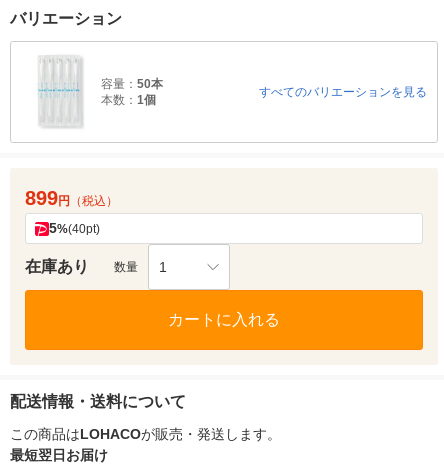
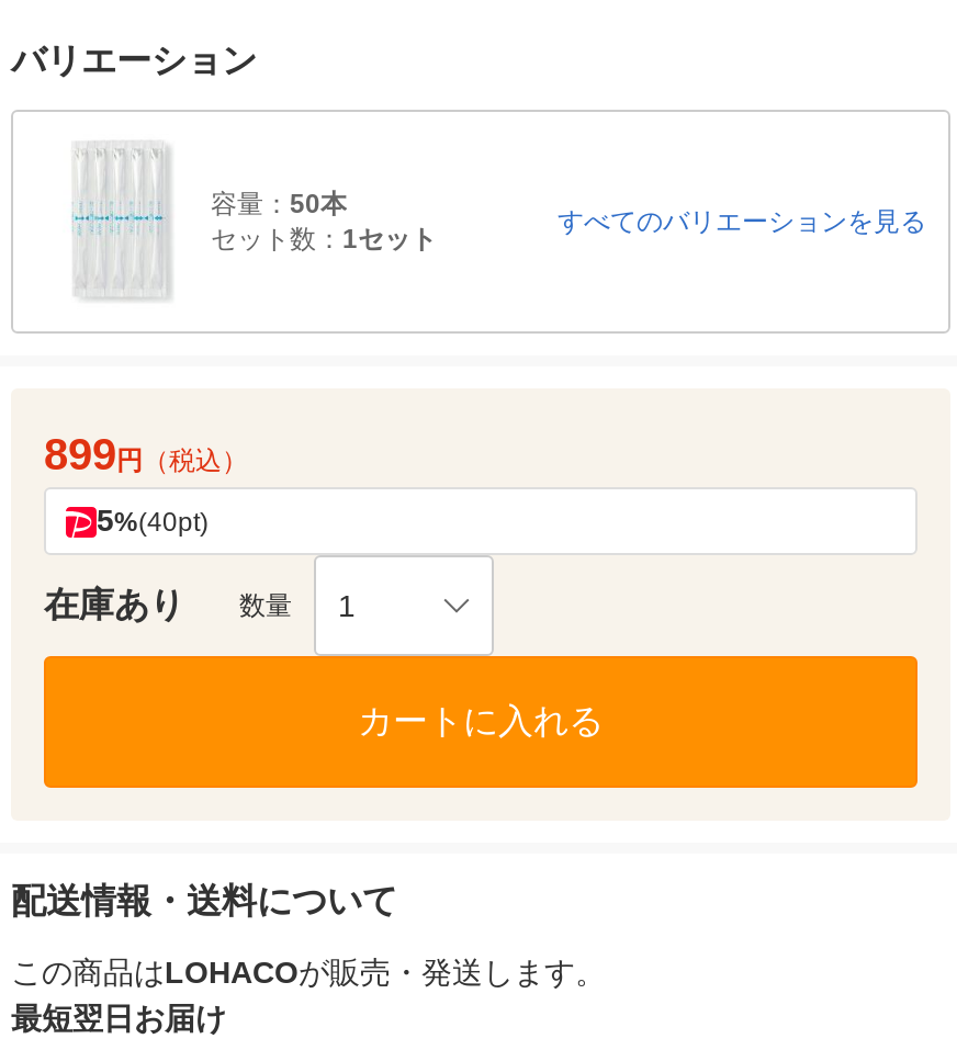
[101,93,156,107] 本数：1個 -> [211,224,437,255] セット数：1セット

